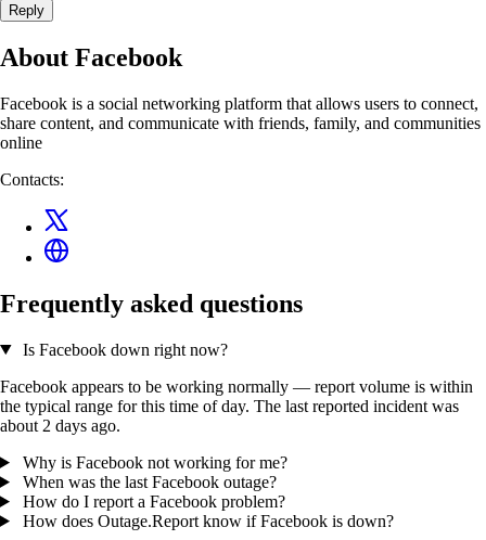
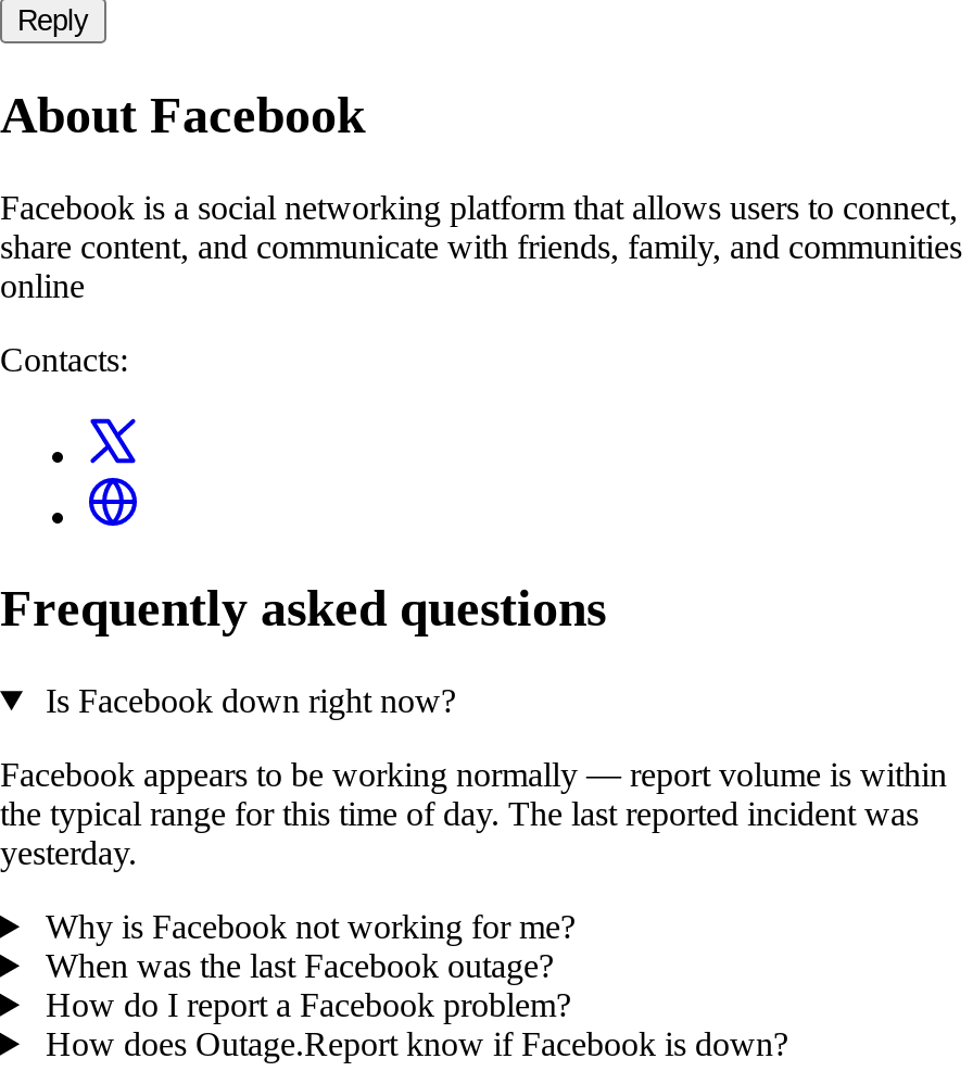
[0,416,120,435] about 2 days ago. -> [0,834,137,871] yesterday.

